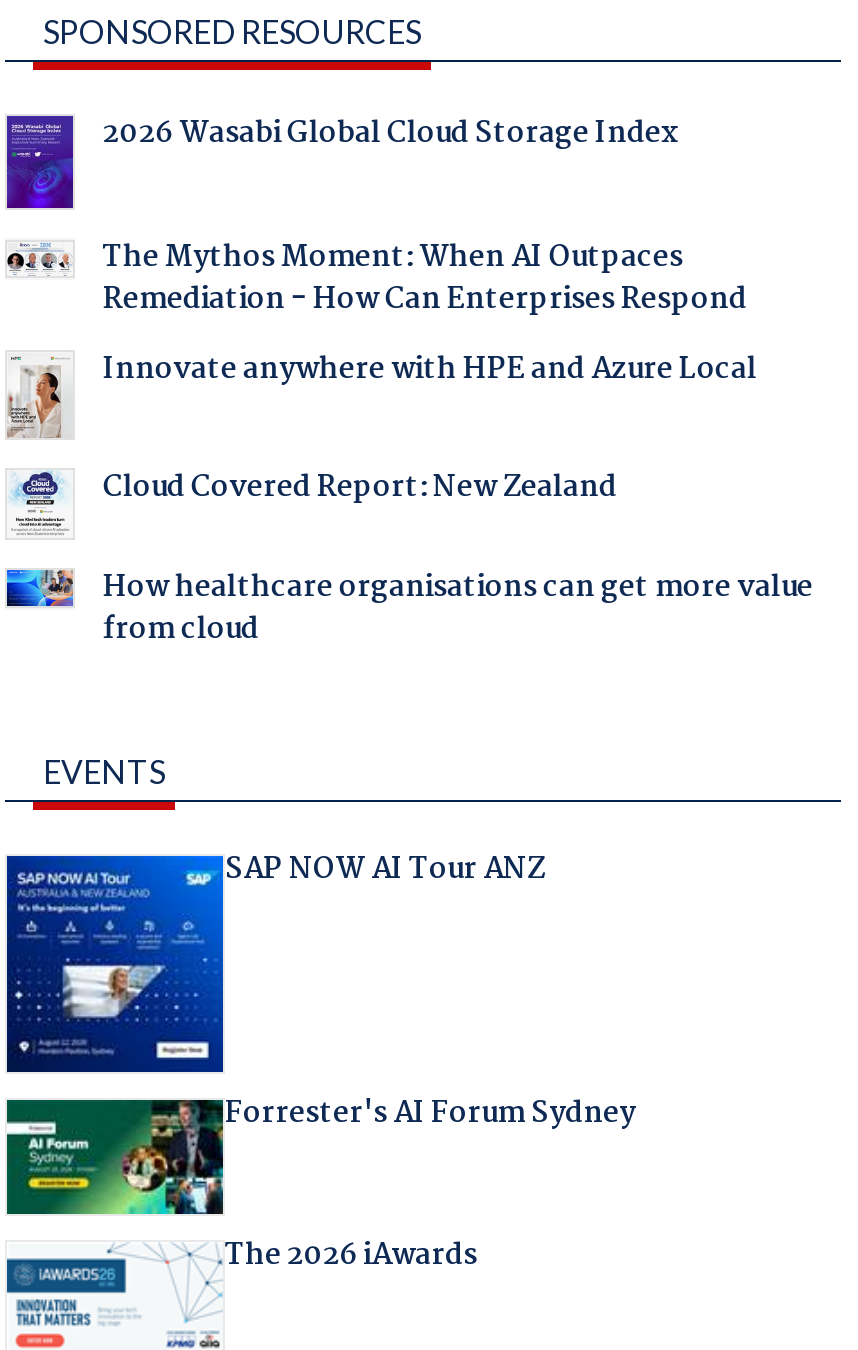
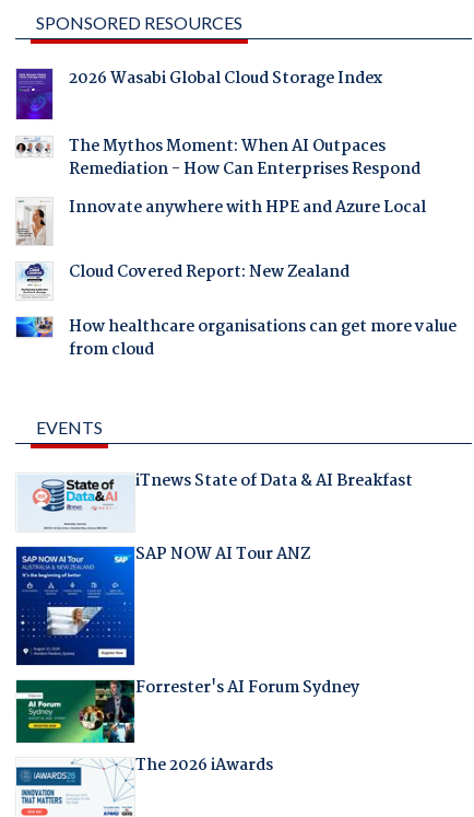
none -> [17,468,413,530] [image] | iTnews State of Data & AI Breakfast

